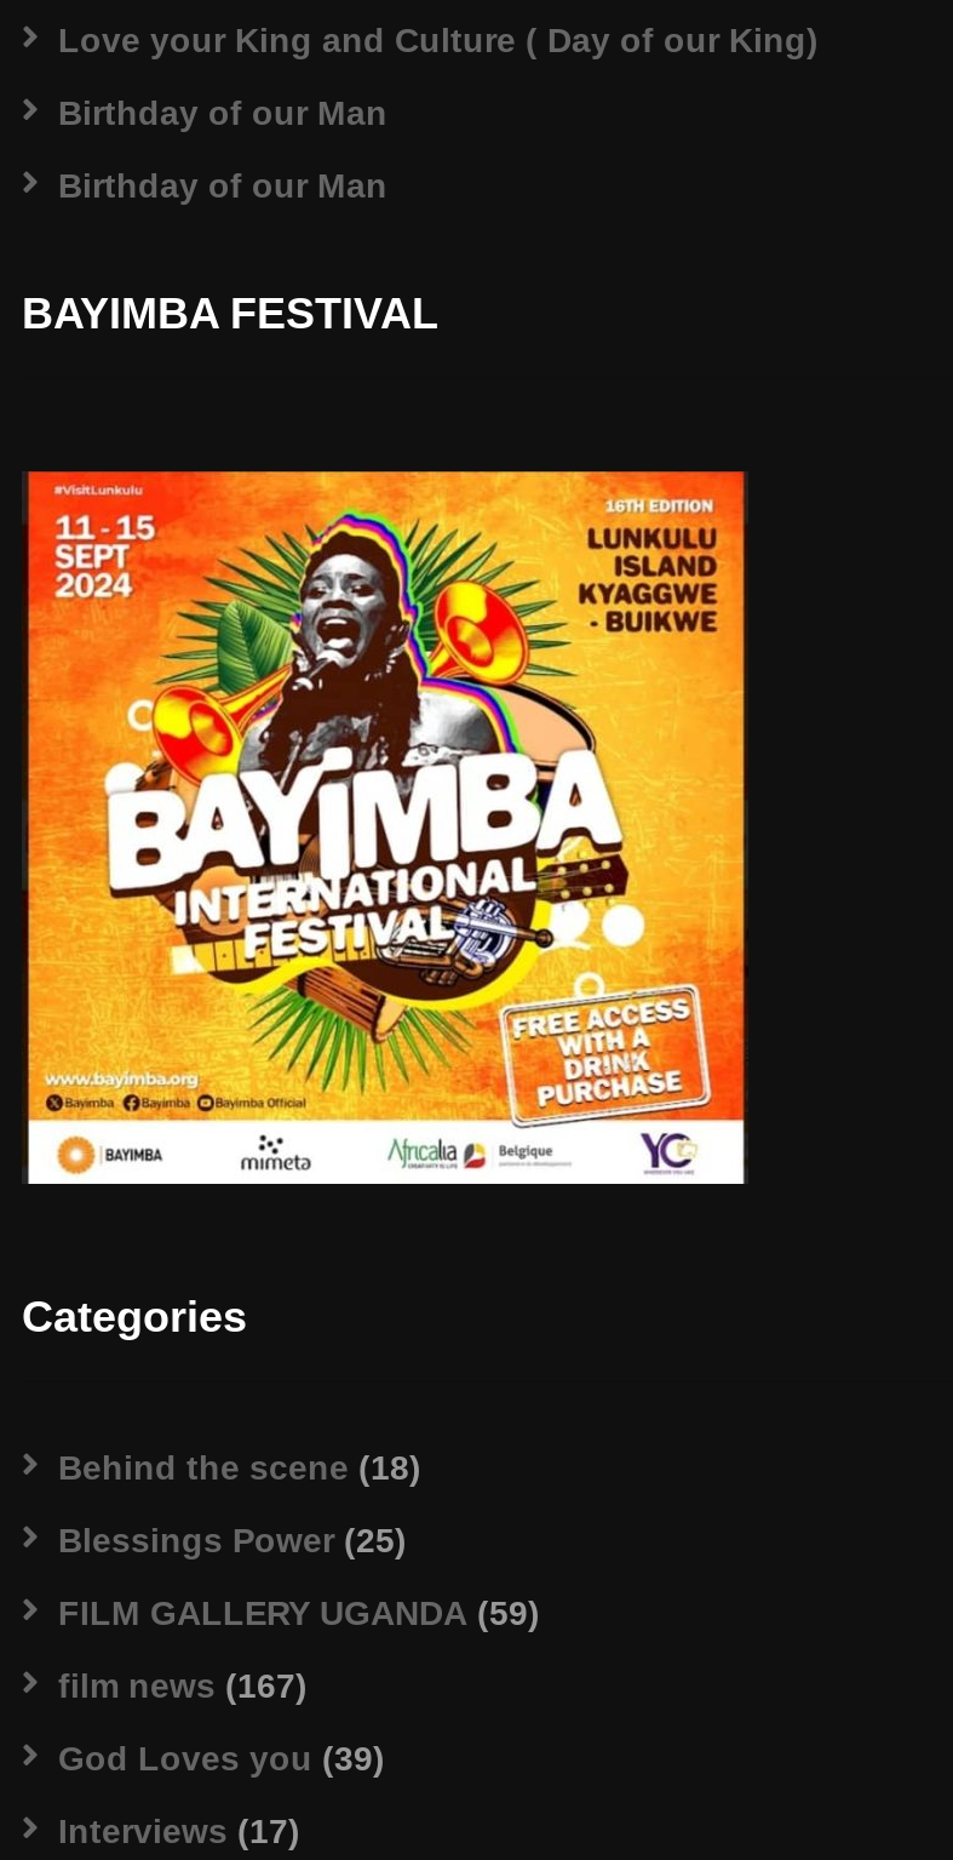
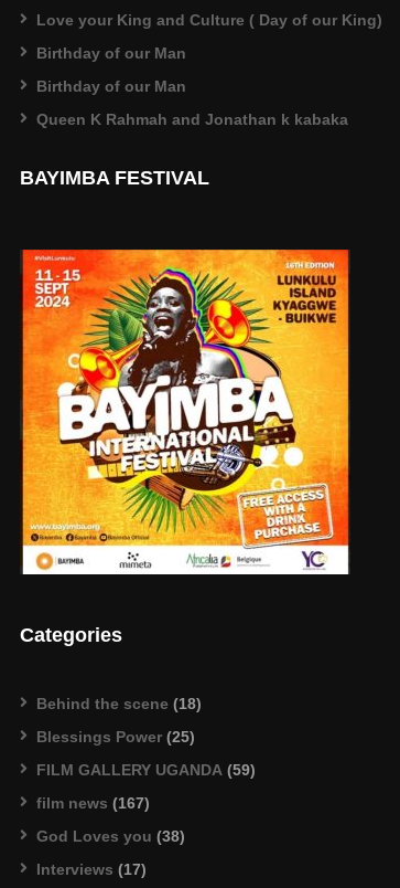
none -> [36,110,348,128] Queen K Rahmah and Jonathan k kabaka
[58,1738,385,1777] God Loves you (39) -> [36,827,185,845] God Loves you (38)

